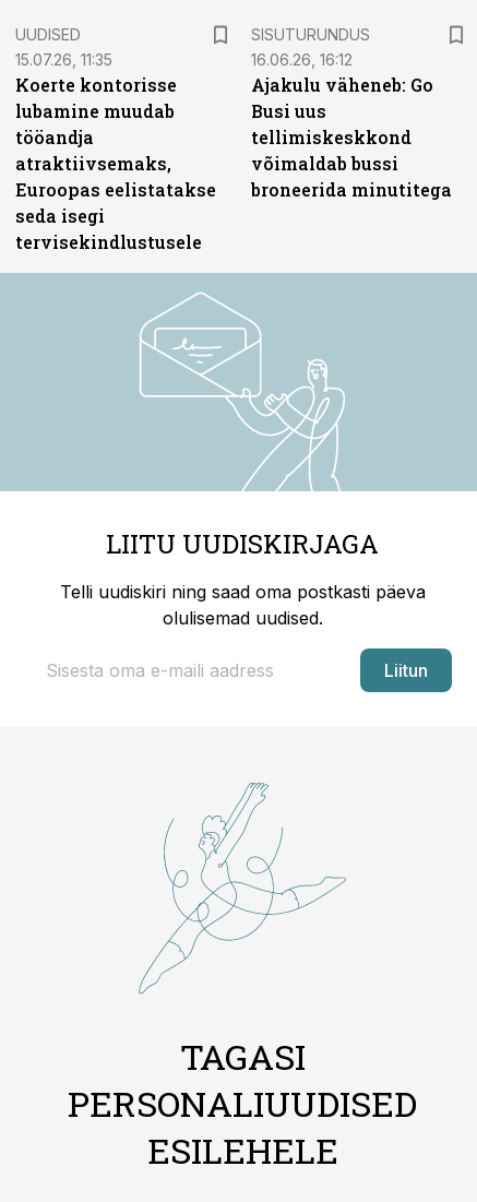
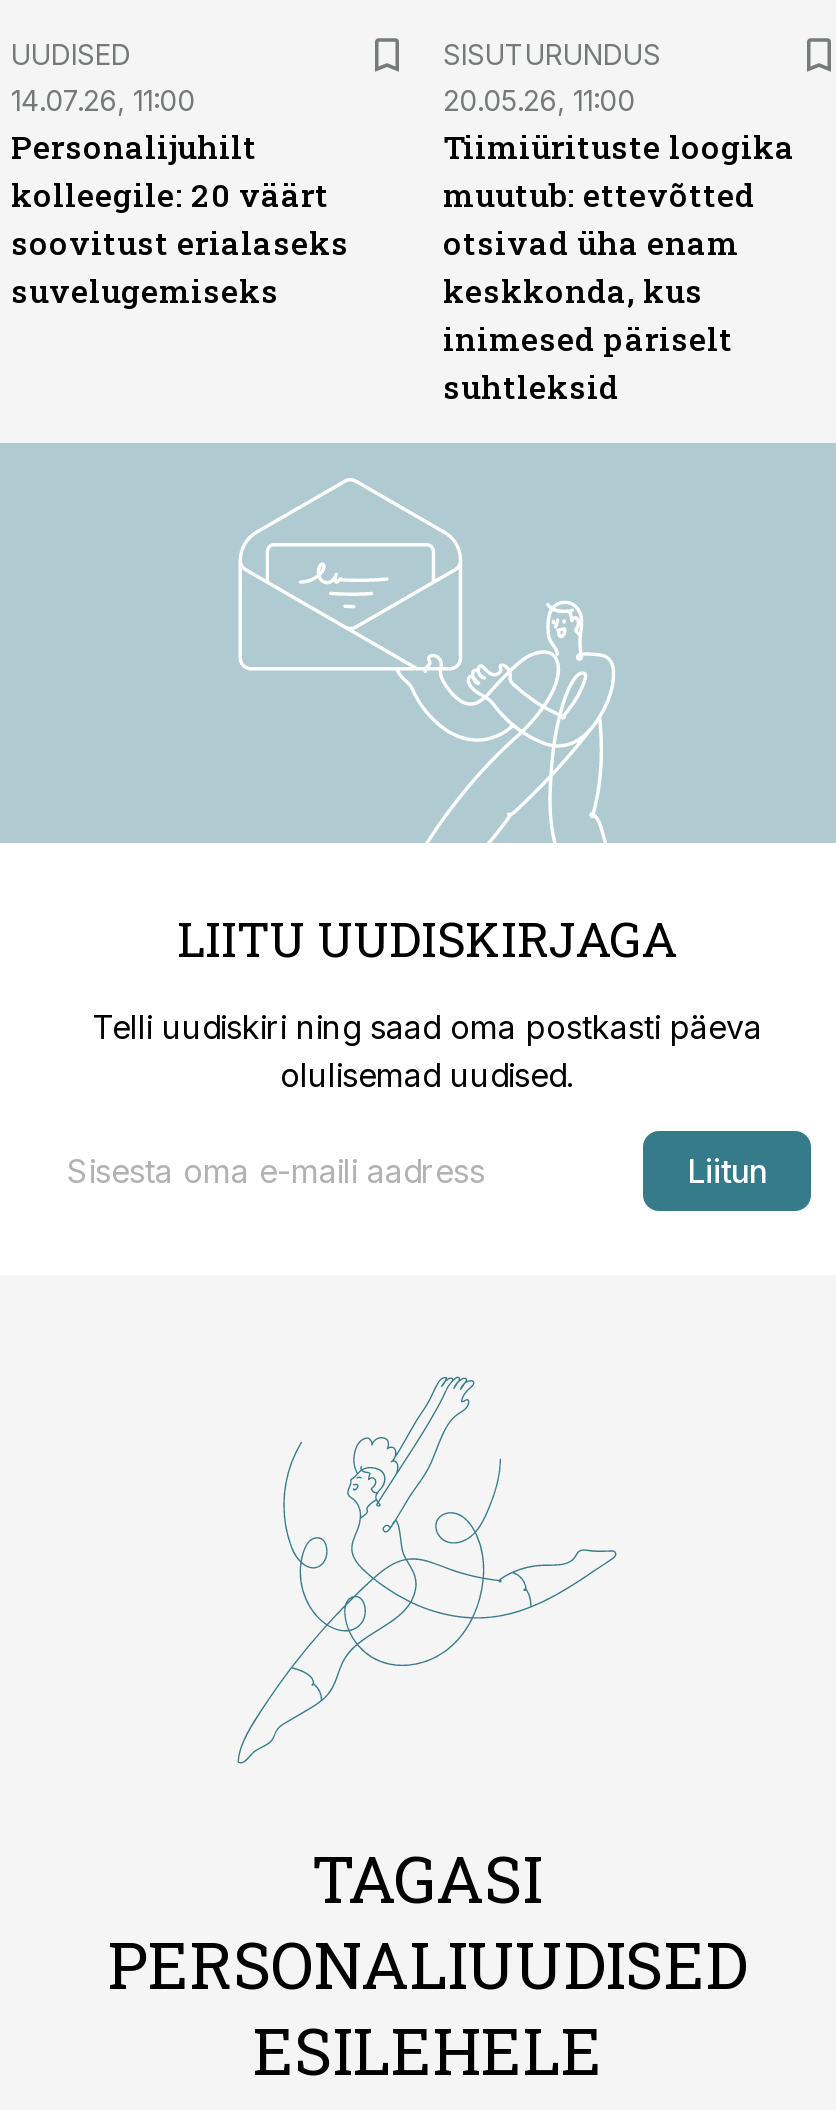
[15,50,216,253] 15.07.26, 11:35 | Koerte kontorisse | lubamine muudab | tööandja | atraktiivsemaks, | Euroopas eelistatakse | seda isegi | tervisekindlustusele -> [11,83,349,311] 14.07.26, 11:00 | Personalijuhilt | kolleegile: 20 väärt | soovitust erialaseks | suvelugemiseks
[251,50,452,201] 16.06.26, 16:12 | Ajakulu väheneb: Go | Busi uus | tellimiskeskkond | võimaldab bussi | broneerida minutitega -> [443,83,795,407] 20.05.26, 11:00 | Tiimiürituste loogika | muutub: ettevõtted | otsivad üha enam | keskkonda, kus | inimesed päriselt | suhtleksid

